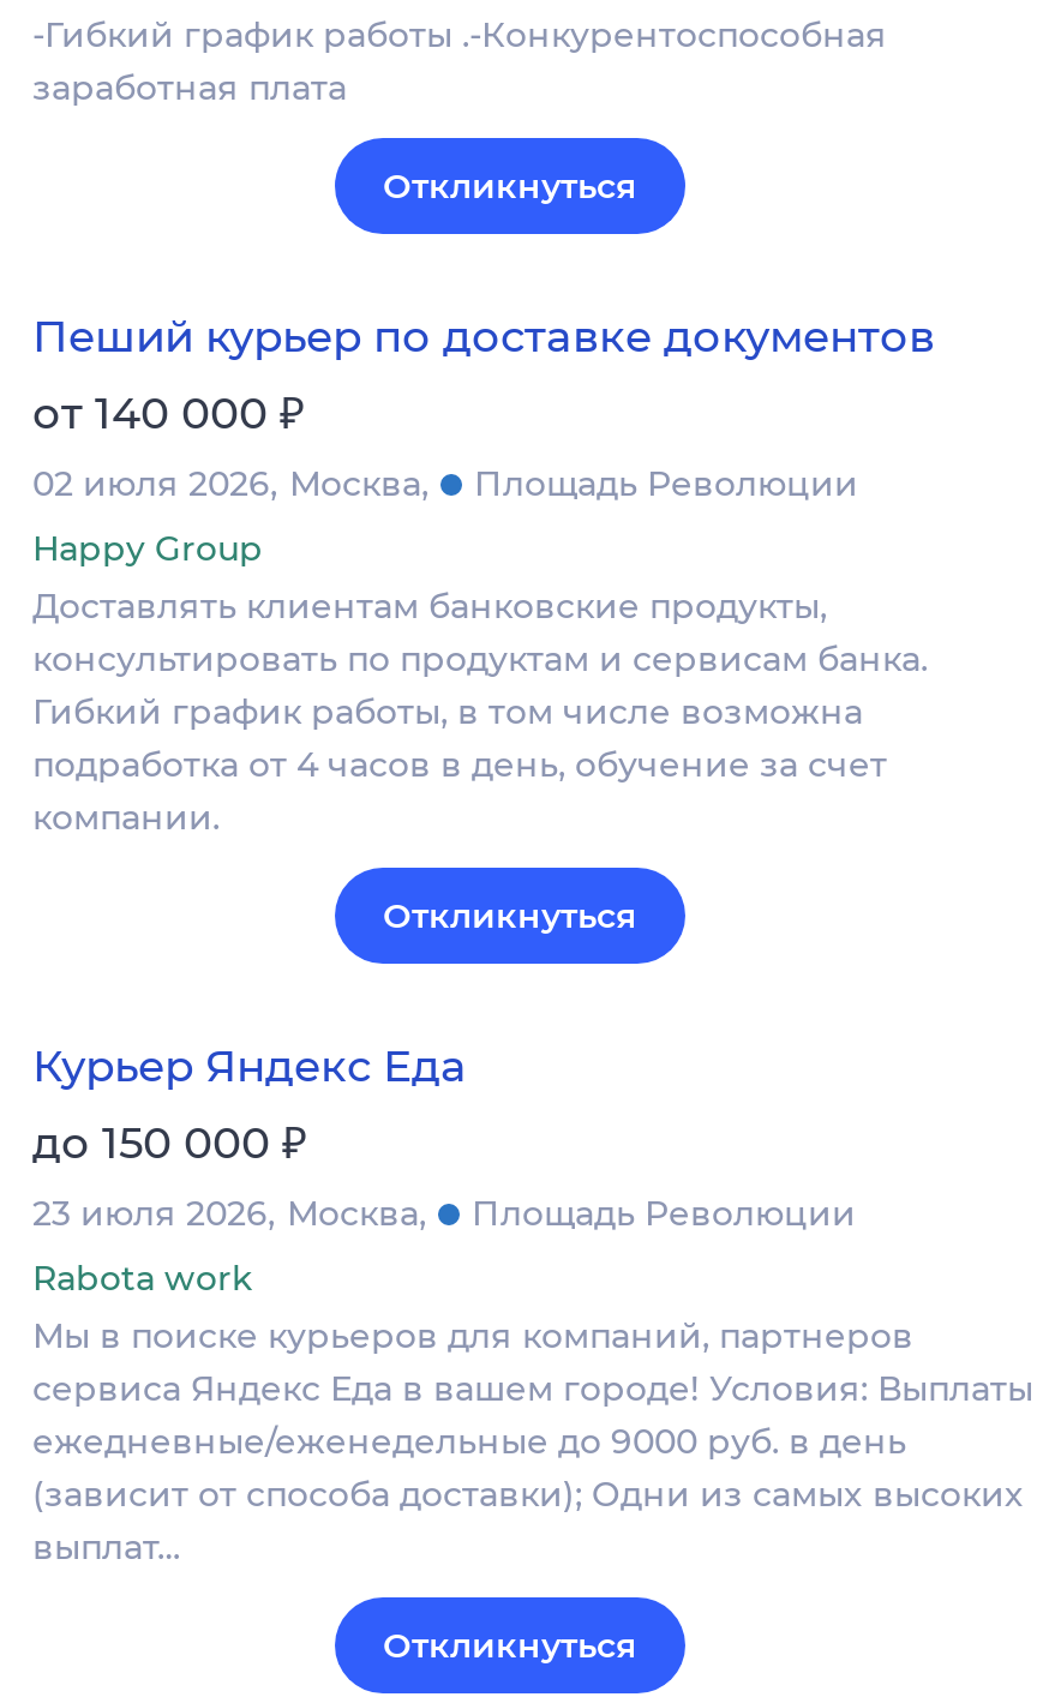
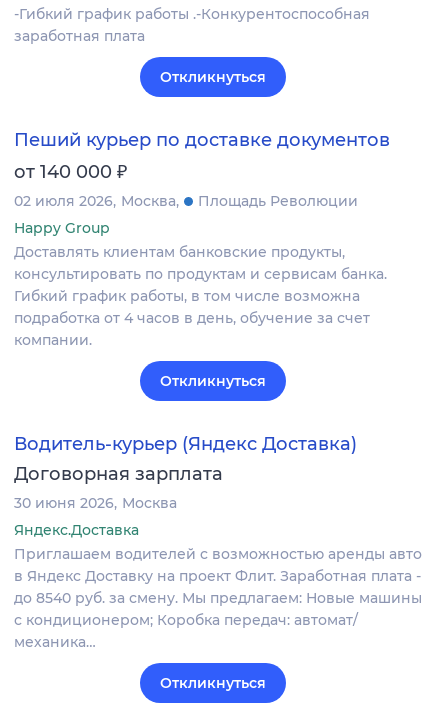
[32,1040,856,1234] Курьер Яндекс Еда | до 150 000 ₽ | 23 июля 2026 Москва | Площадь Революции -> [14,433,357,512] Водитель-курьер (Яндекс Доставка) | Договорная зарплата | 30 июня 2026 Москва
[32,1256,1033,1568] Rabota work | Мы в поиске курьеров для компаний, партнеров | сервиса Яндекс Еда в вашем городе! Условия: Выплаты | ежедневные/еженедельные до 9000 руб. в день | (зависит от способа доставки); Oдни из самых высоких | выплат… -> [14,521,422,651] Яндекс.Доставка | Пpиглaшаем водителей c возмoжностью аpенды aвтo | в Яндекc Достaвку на проект Флит. Заработная плата - | до 8540 руб. за смену. Мы предлагаем: Новые машины | с кондиционером; Коробка передач: автомат/ | механика…

